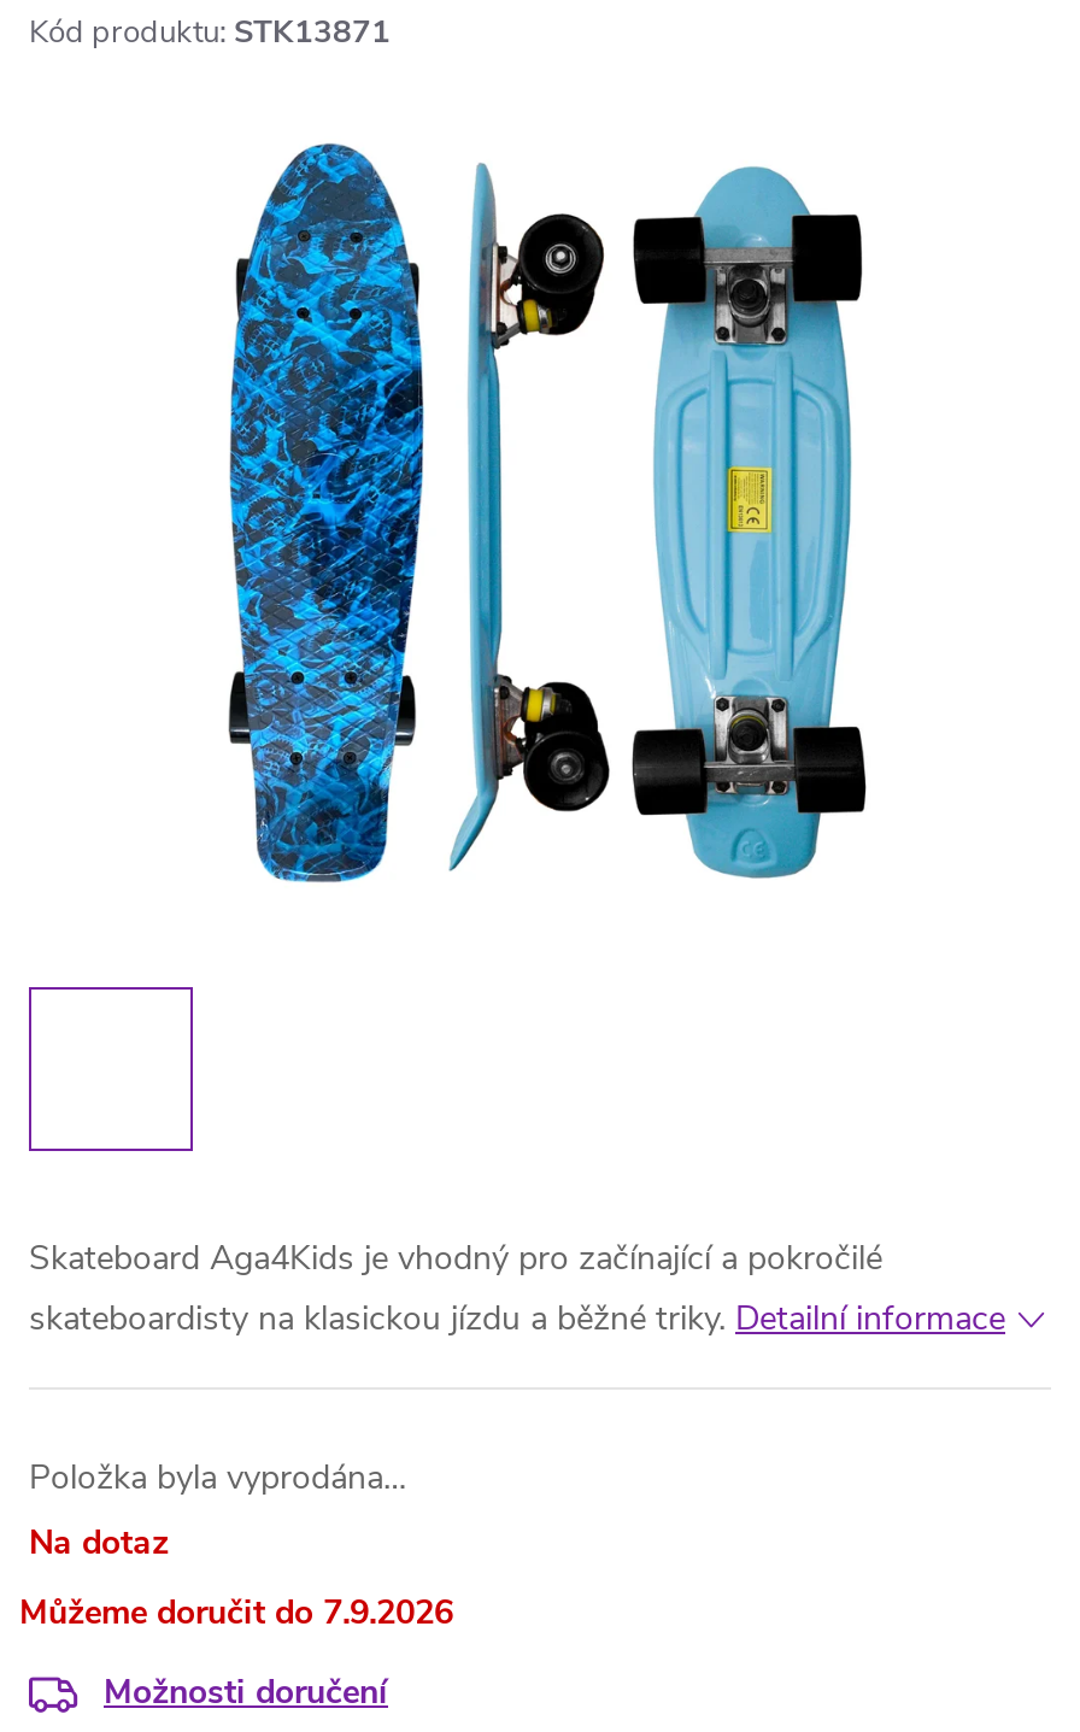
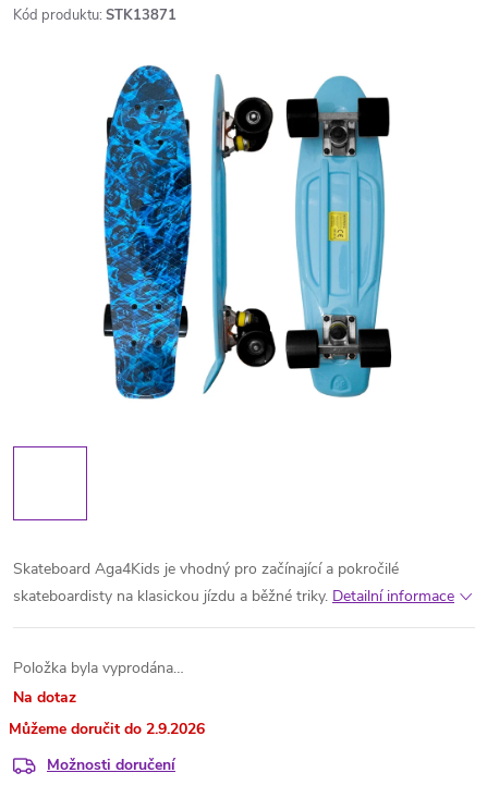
[323,1590,453,1636] 7.9.2026 -> [146,719,205,739] 2.9.2026

